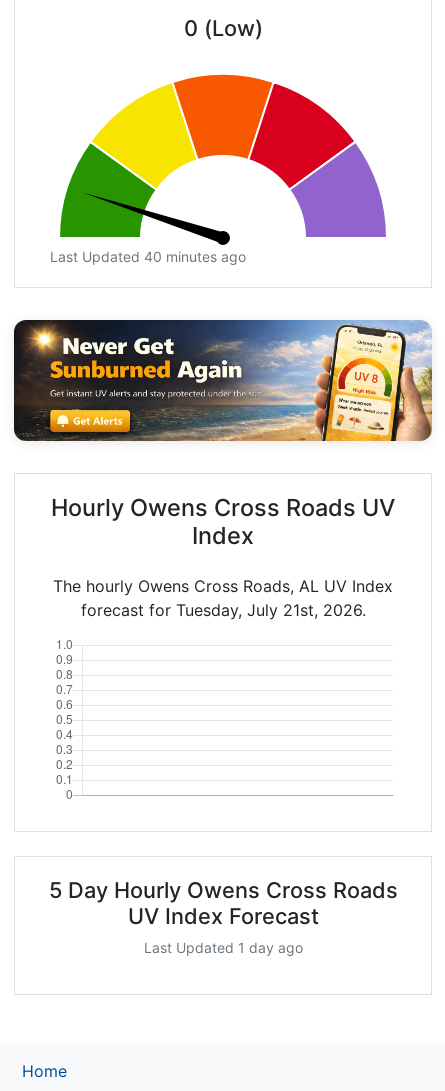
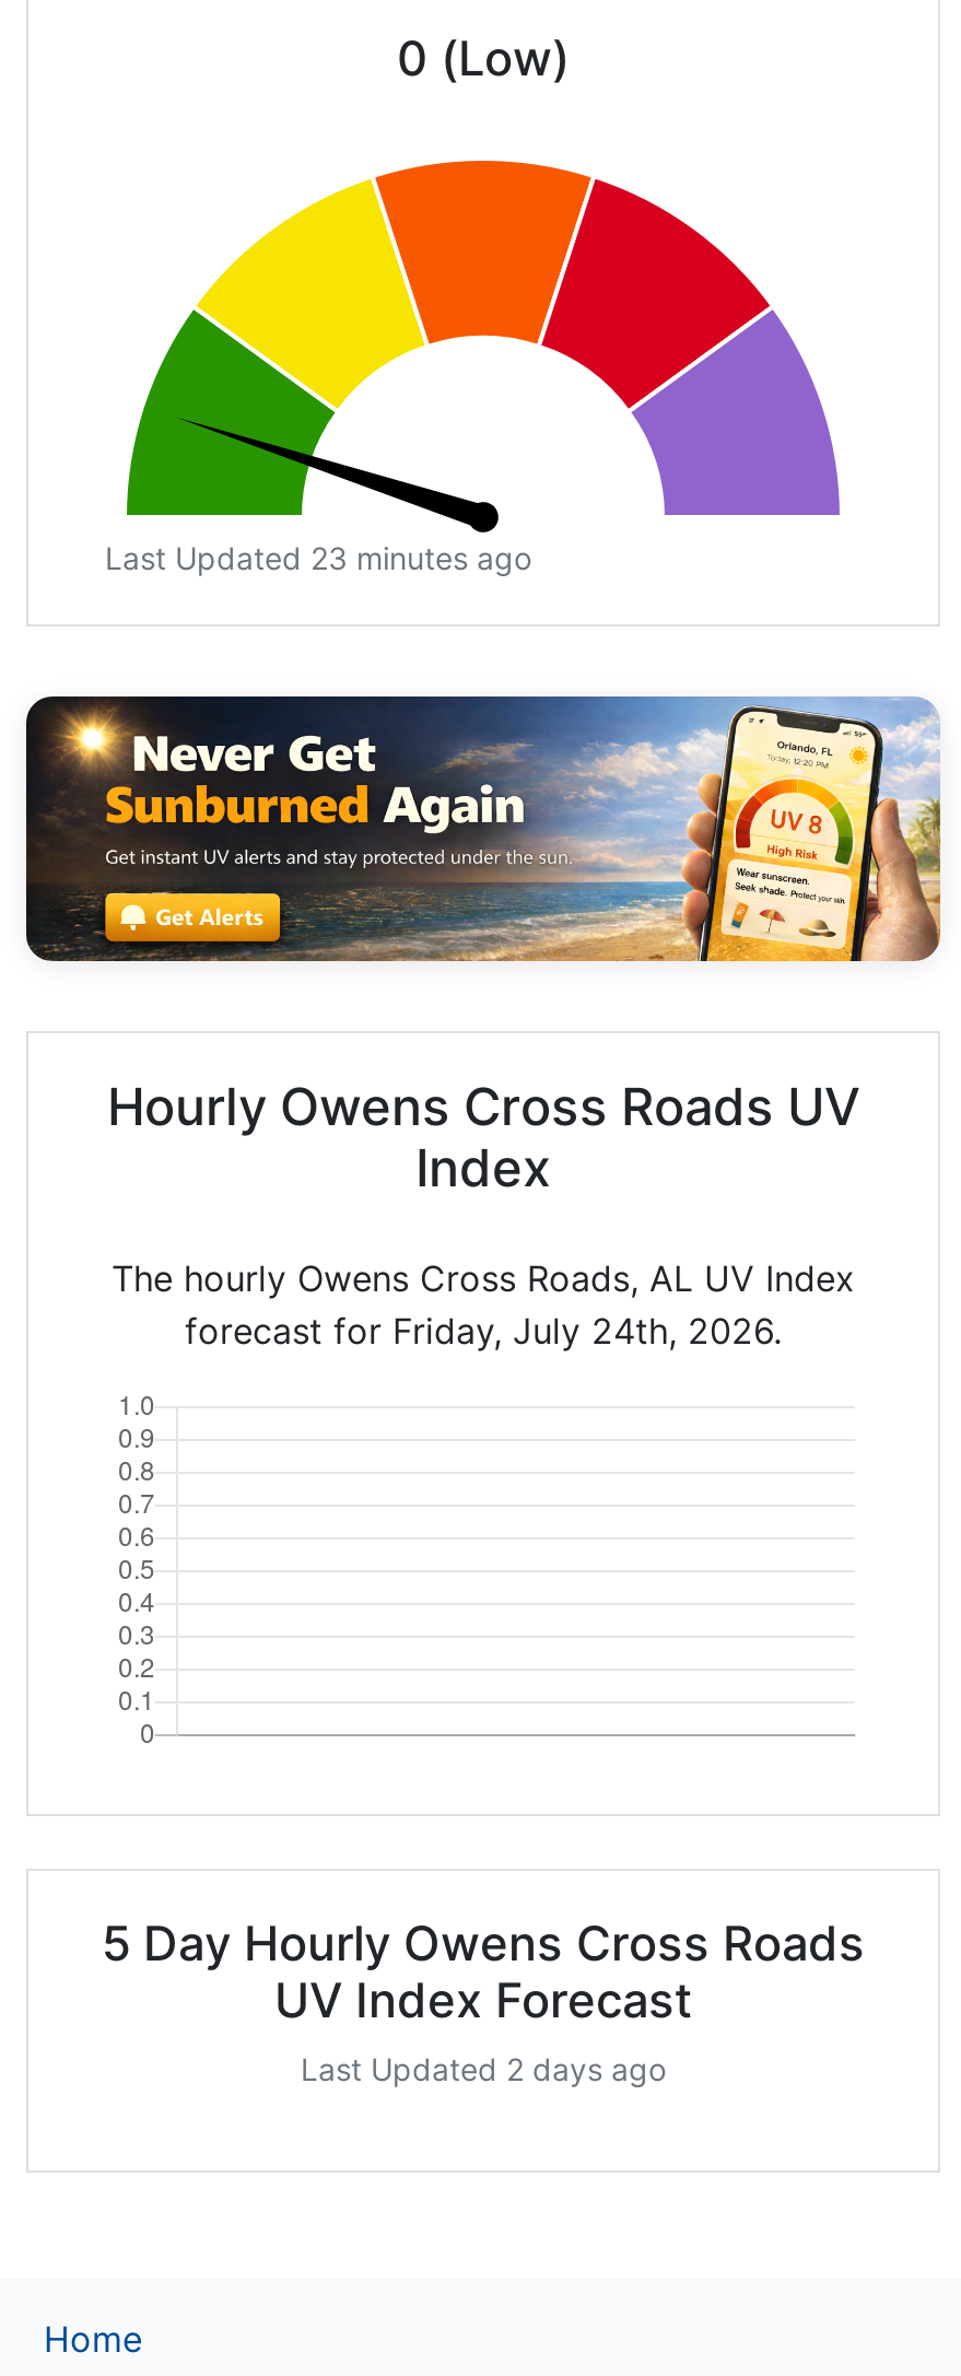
[50,248,246,265] Last Updated 40 minutes ago -> [105,539,531,577] Last Updated 23 minutes ago
[80,600,365,620] forecast for Tuesday, July 21st, 2026. -> [185,1308,782,1352] forecast for Friday, July 24th, 2026.
[143,939,302,956] Last Updated 1 day ago -> [301,2050,666,2087] Last Updated 2 days ago

